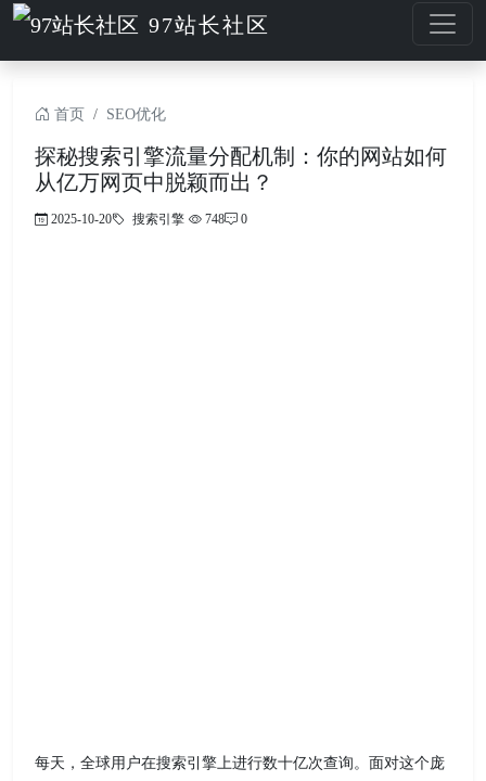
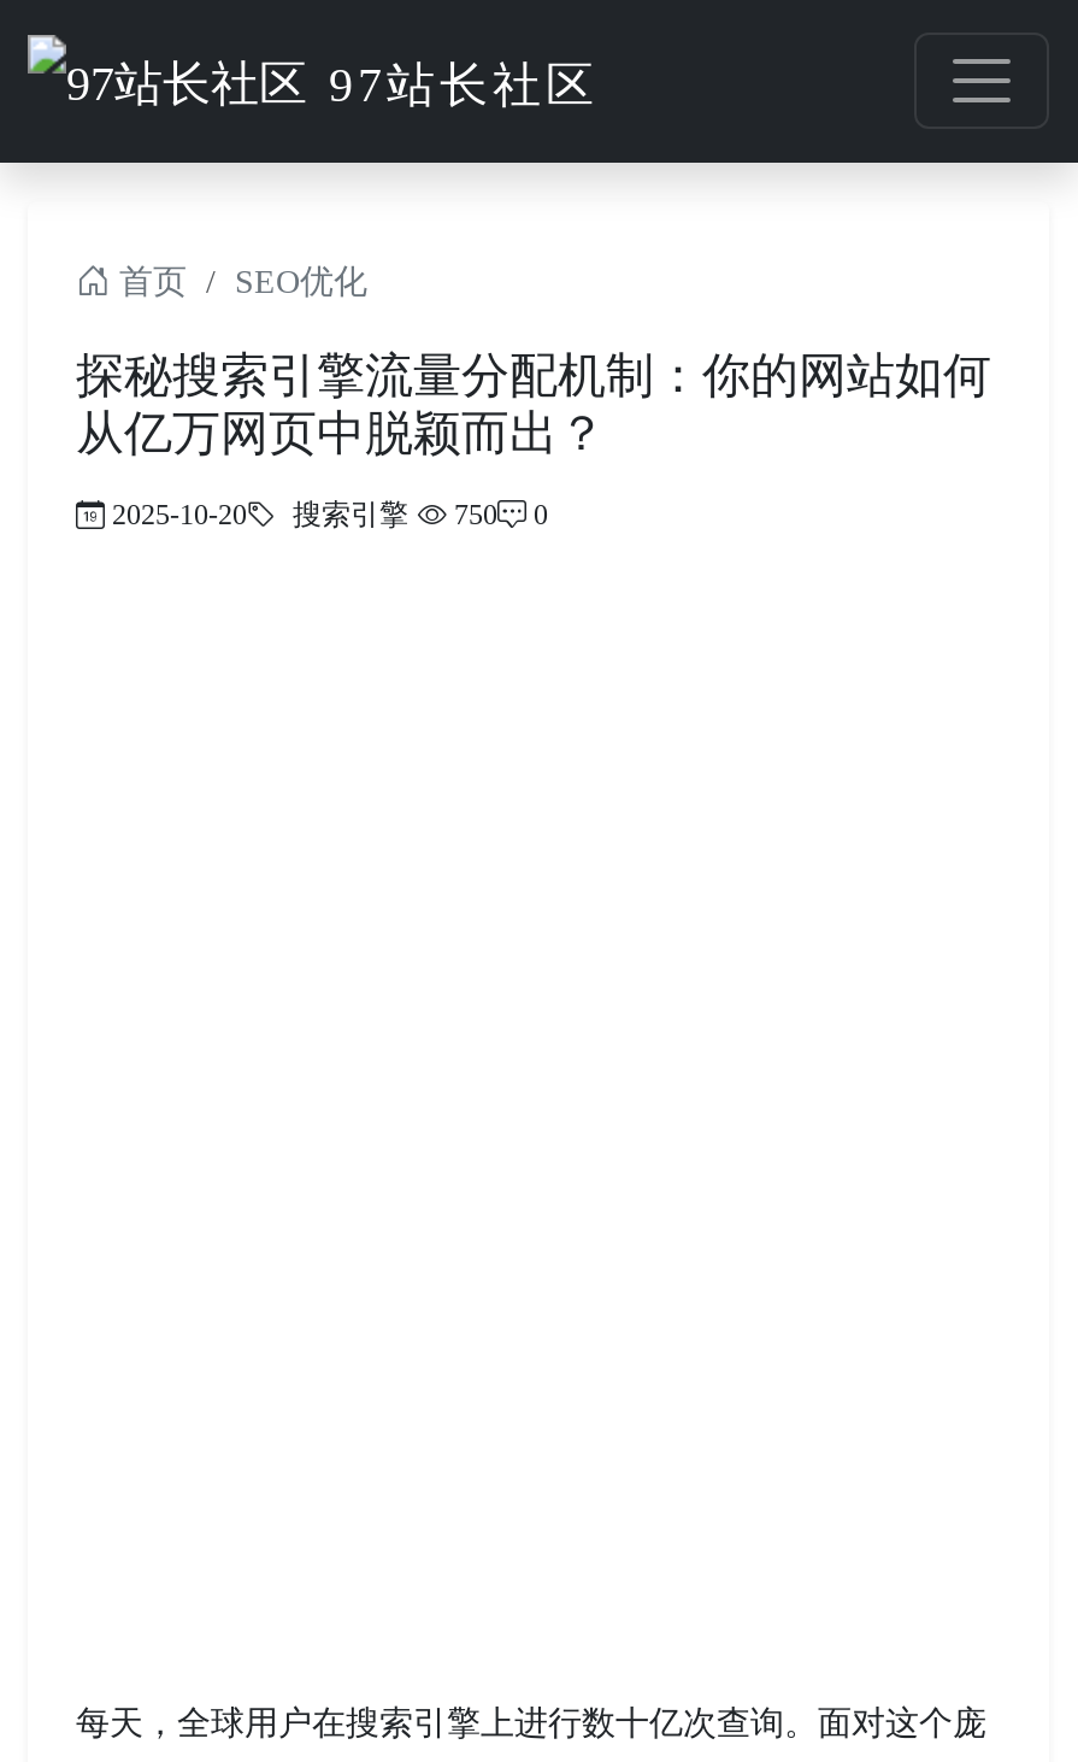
[202,212,225,227] 748 -> [447,499,497,532] 750

